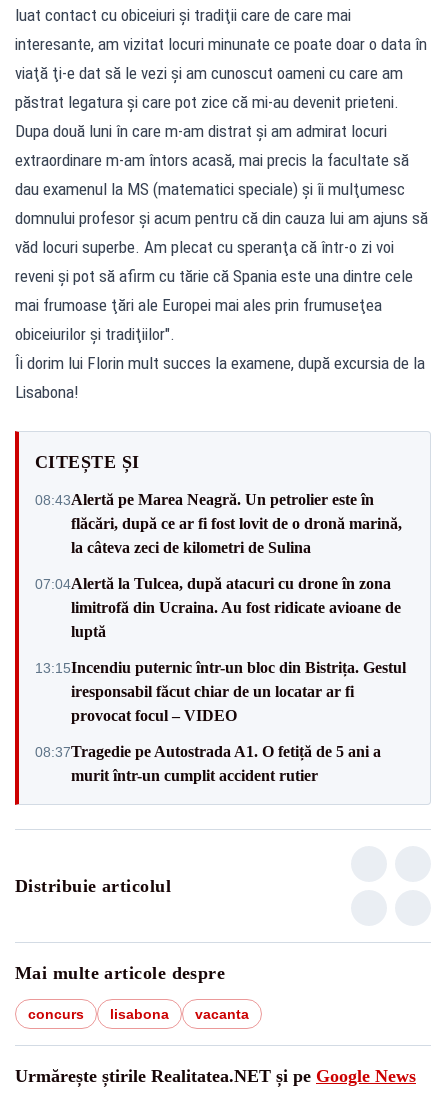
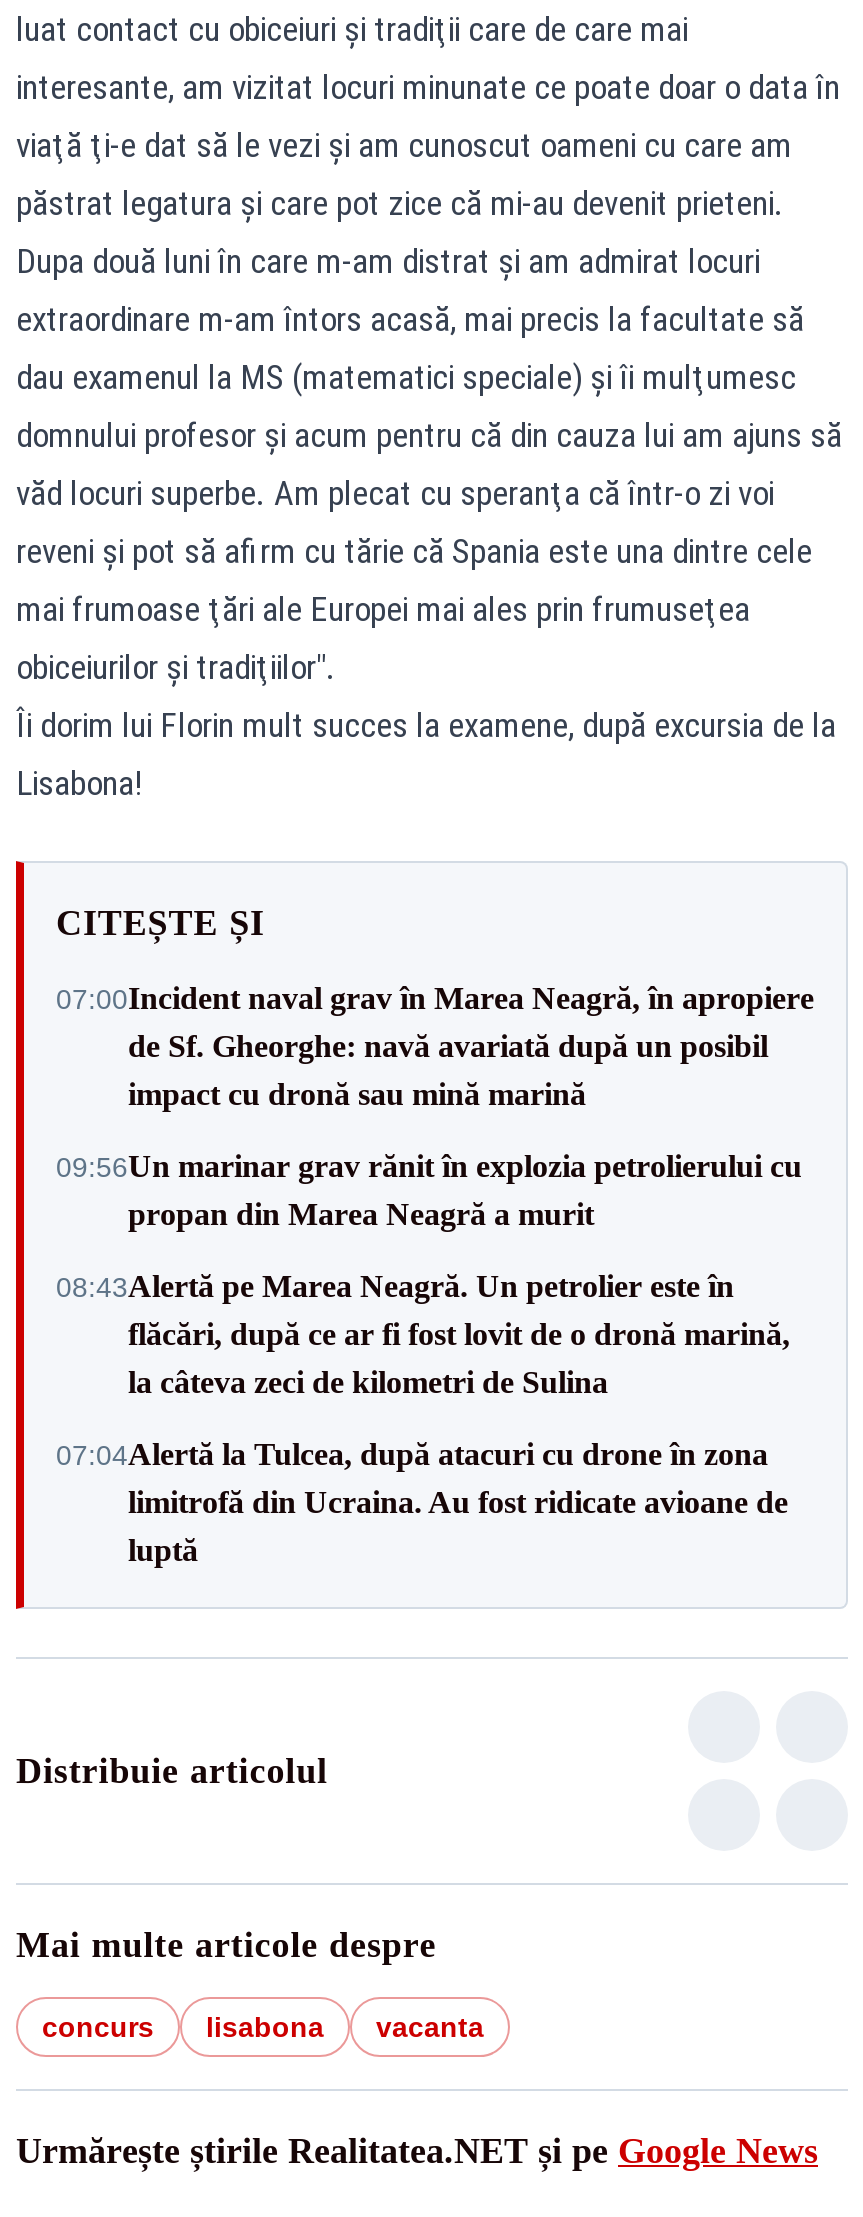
none -> [56,981,814,1231] 07:00Incident naval grav în Marea Neagră, în apropiere | de Sf. Gheorghe: navă avariată după un posibil | impact cu dronă sau mină marină | 09:56Un marinar grav rănit în explozia petrolierului cu | propan din Marea Neagră a murit
moved [35,491,402,640] -> [56,1269,790,1567]: 08:43Alertă pe Marea Neagră. Un petrolier este în | flăcări, după ce ar fi fost lovit de o dronă marină, | la câteva zeci de kilometri de Sulina | 07:04Alertă la Tulcea, după atacuri cu drone în zona | limitrofă din Ucraina. Au fost ridicate avioane de | luptă
[35,659,406,784] 13:15Incendiu puternic într-un bloc din Bistrița. Gestul | iresponsabil făcut chiar de un locatar ar fi | provocat focul – VIDEO | 08:37Tragedie pe Autostrada A1. O fetiță de 5 ani a | murit într-un cumplit accident rutier -> none

